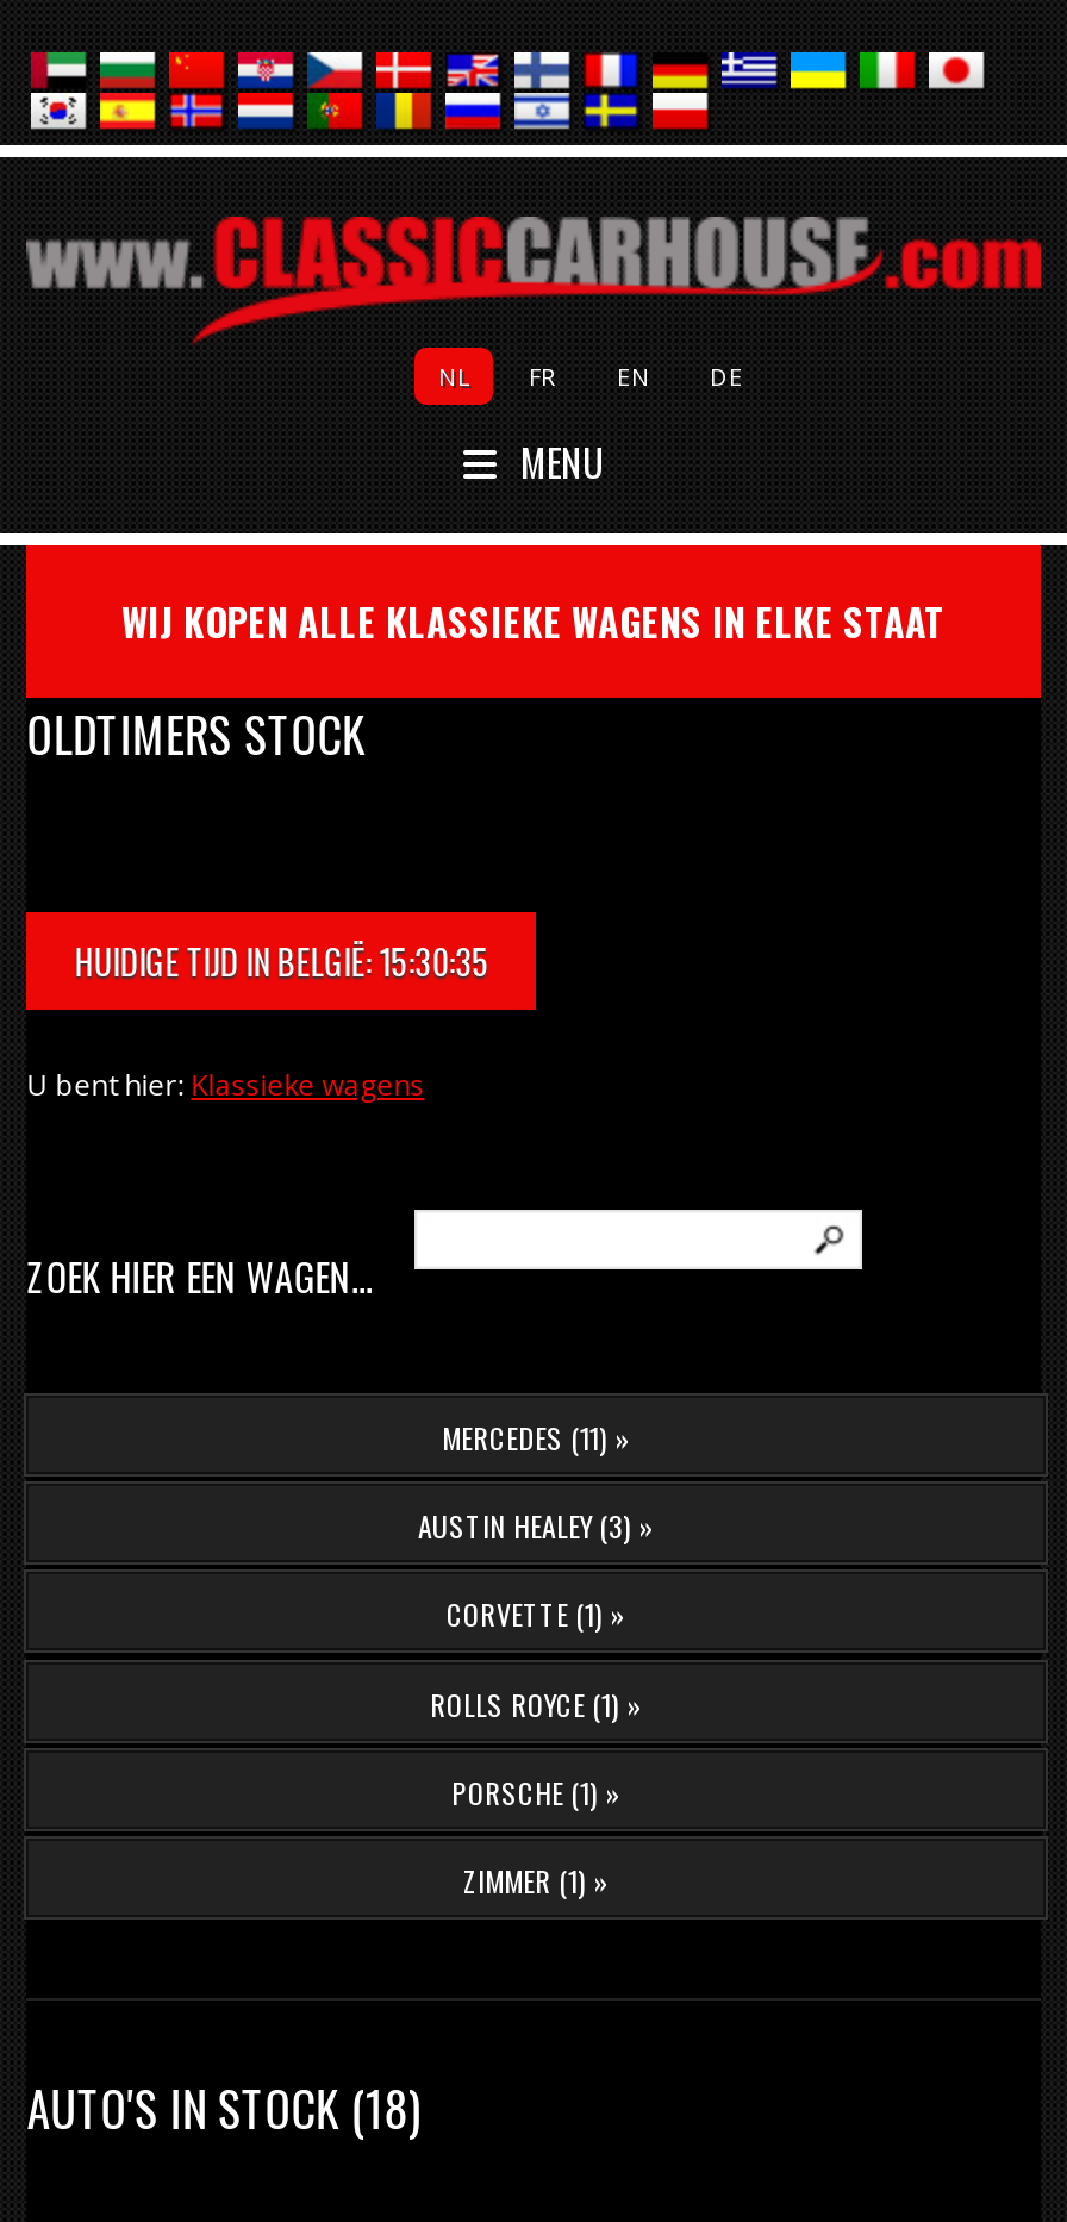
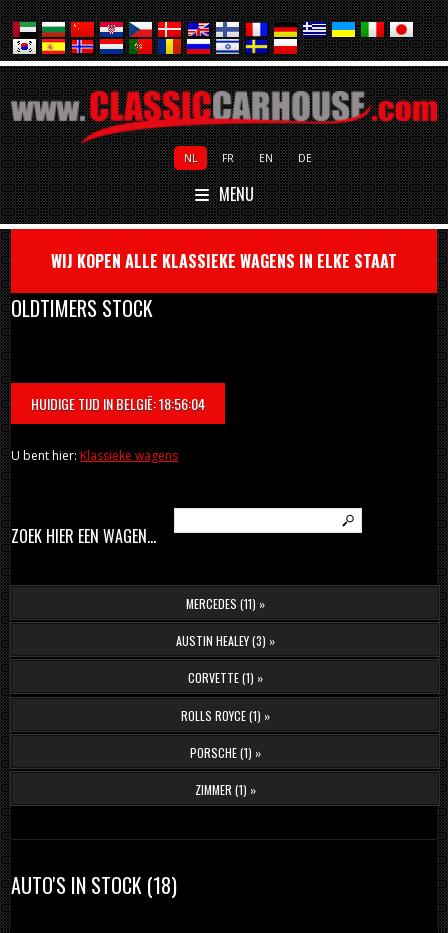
[74,936,489,986] HUIDIGE TIJD IN BELGIË: 15:30:35 -> [31,393,205,414] HUIDIGE TIJD IN BELGIË: 18:56:04

